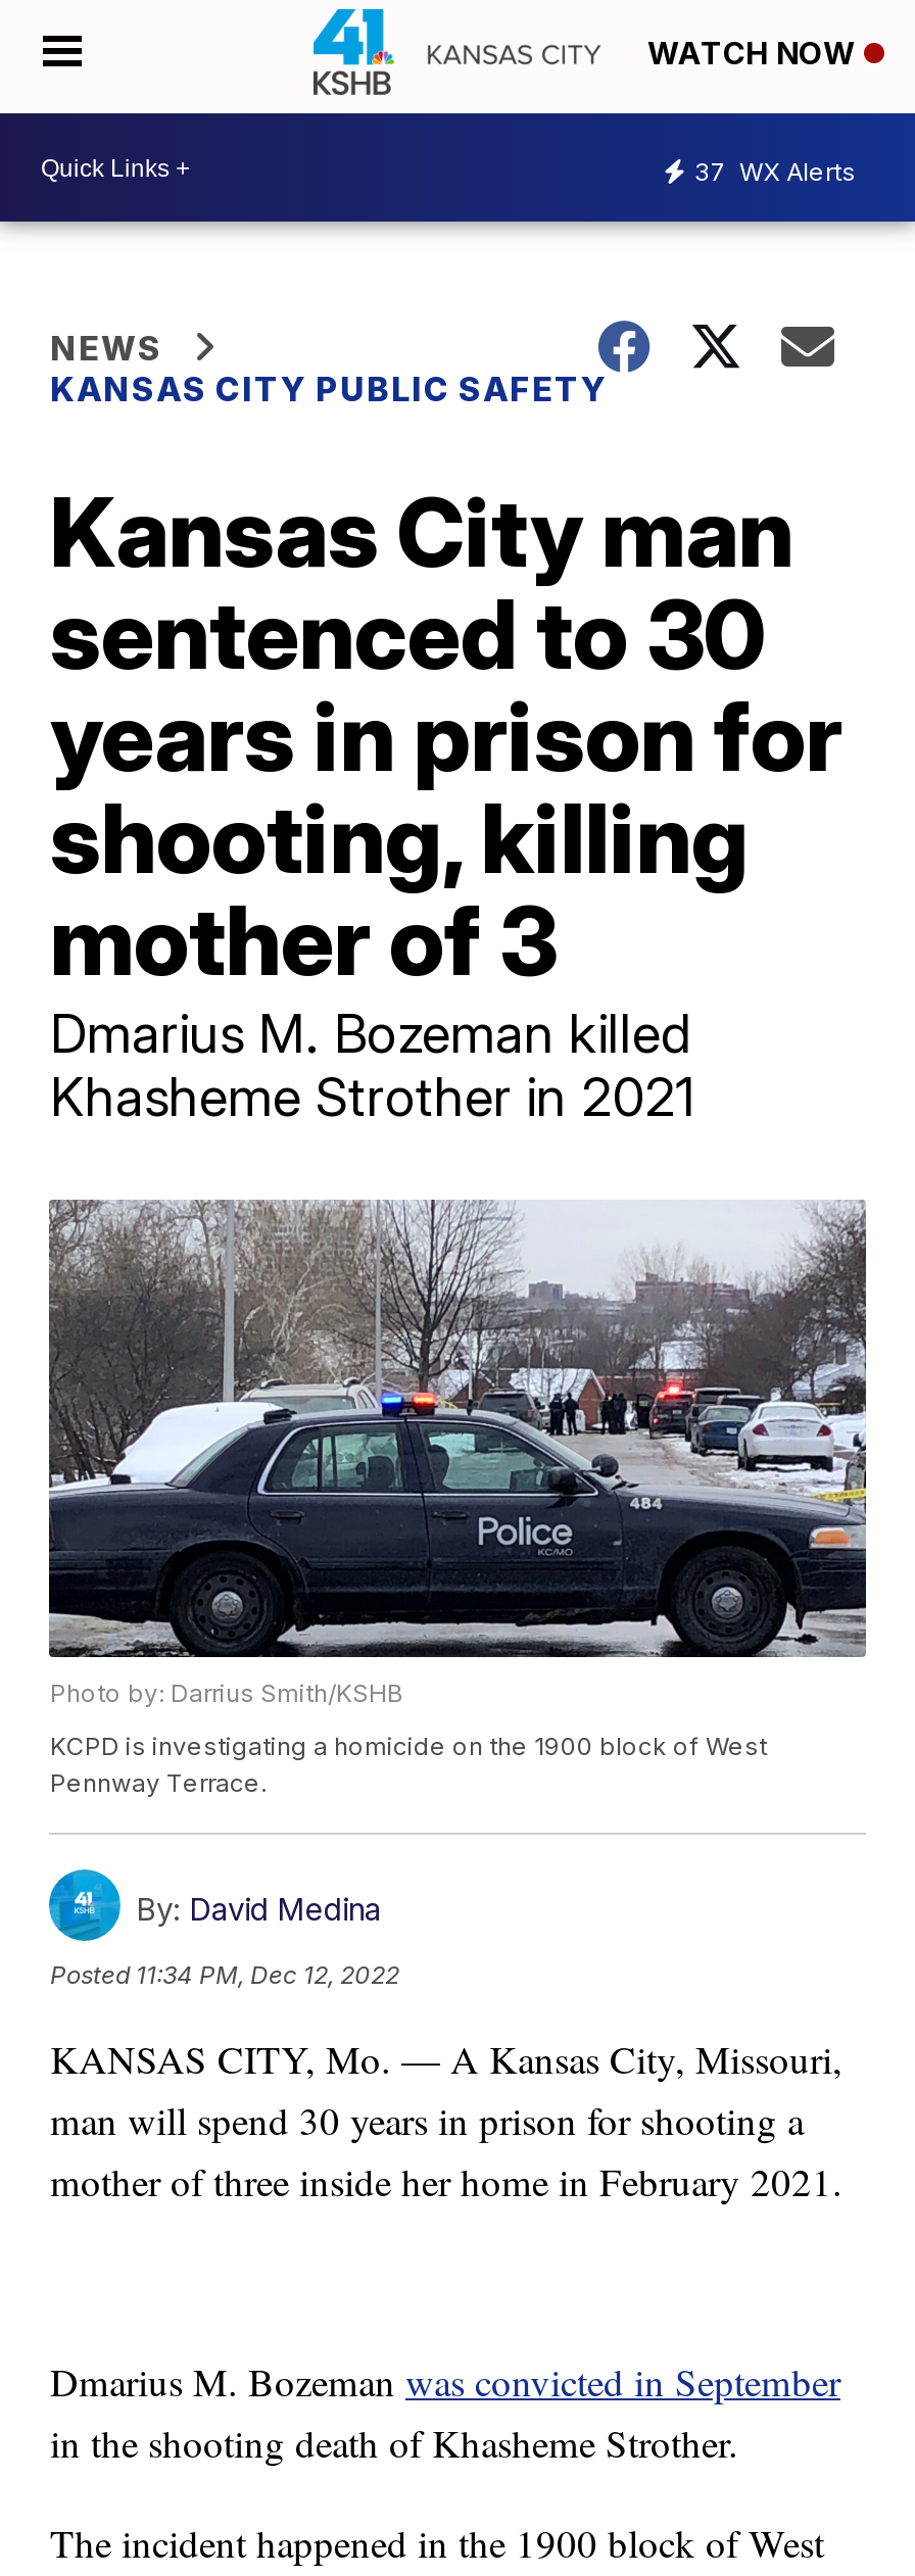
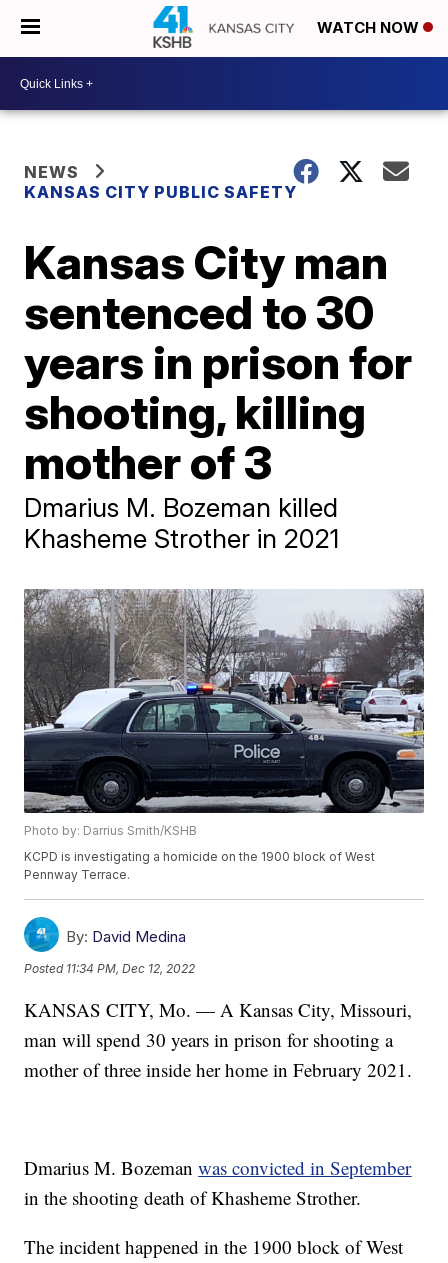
[694,155,856,186] 37 WX Alerts -> none

